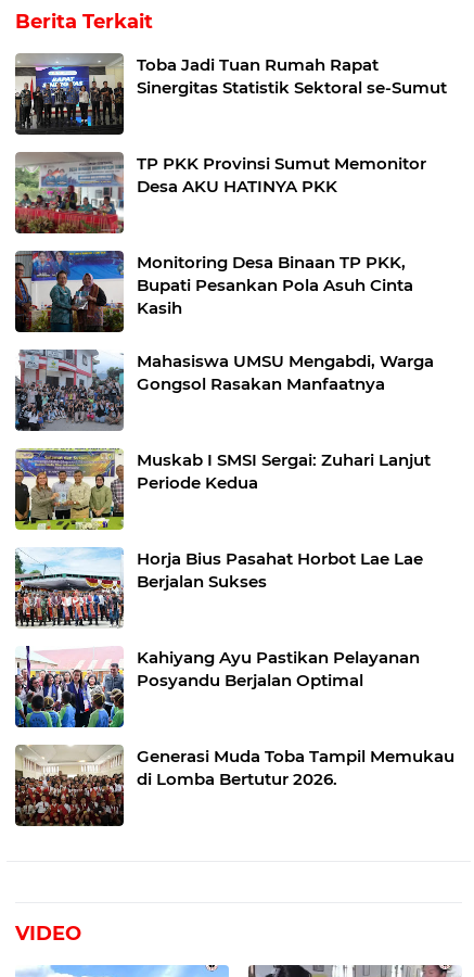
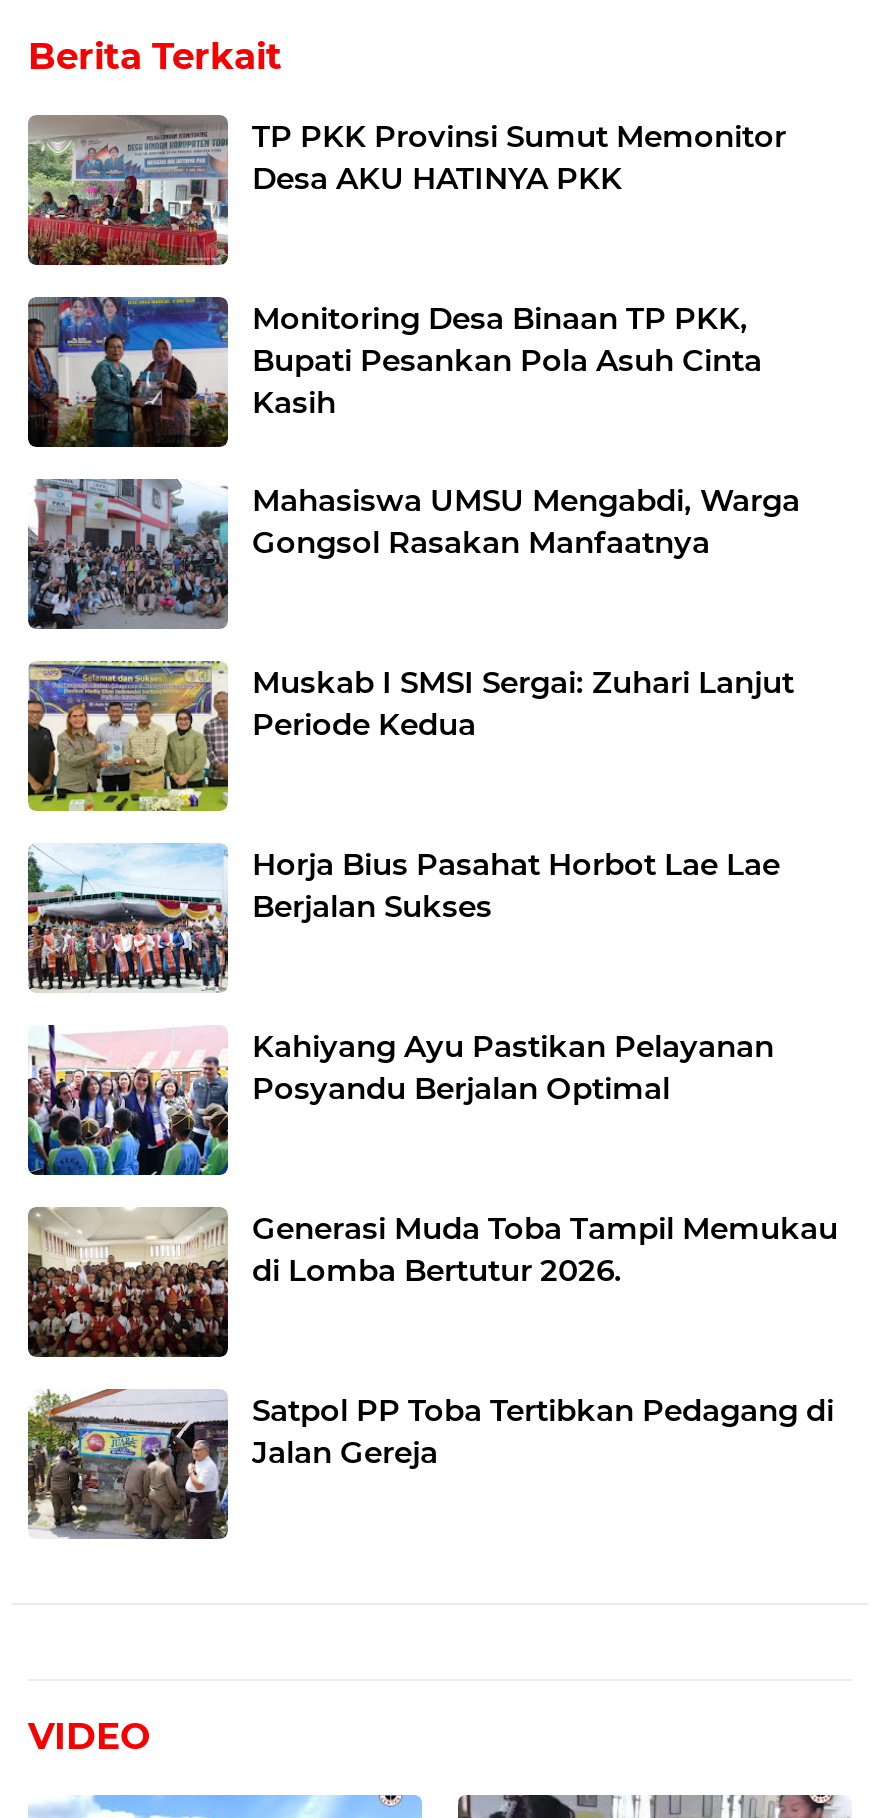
[14,54,447,136] [image] | Toba Jadi Tuan Rumah Rapat | Sinergitas Statistik Sektoral se-Sumut -> none
moved [13,151,454,789] -> [24,114,838,1289]: [image] | TP PKK Provinsi Sumut Memonitor | Desa AKU HATINYA PKK | ... | Generasi Muda Toba Tampil Memukau | di Lomba Bertutur 2026.
none -> [28,1388,834,1542] [image] | Satpol PP Toba Tertibkan Pedagang di | Jalan Gereja

